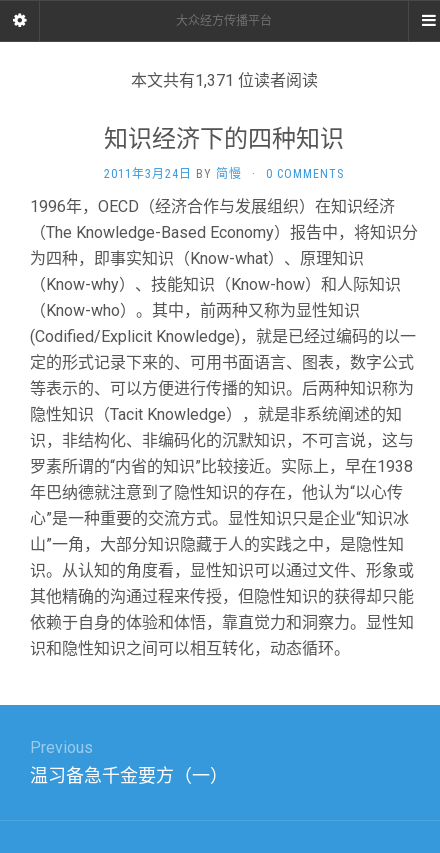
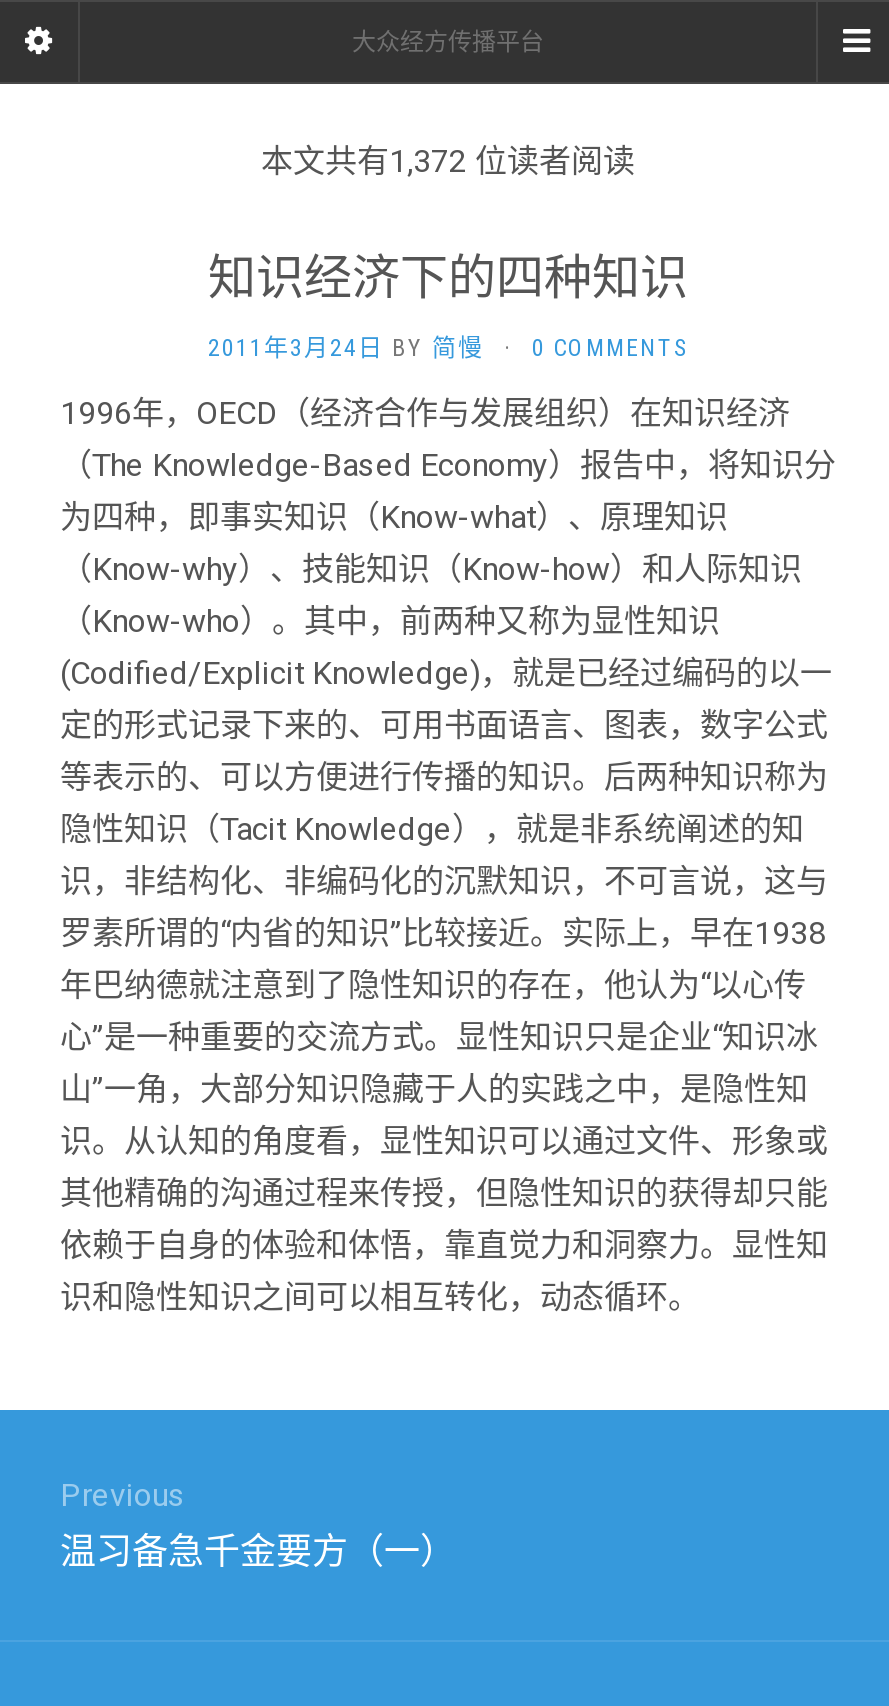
[130,71,317,90] 本文共有1,371 位读者阅读 -> [261,142,635,180] 本文共有1,372 位读者阅读

